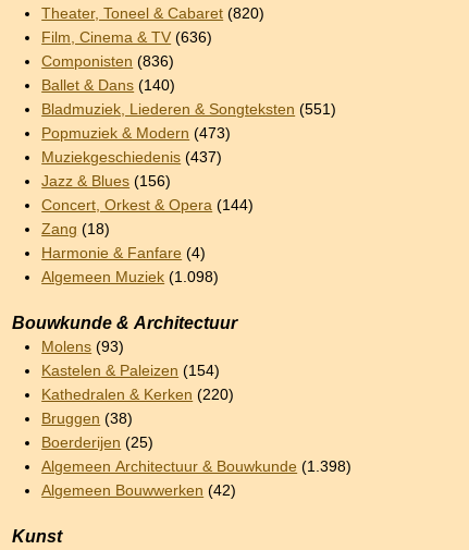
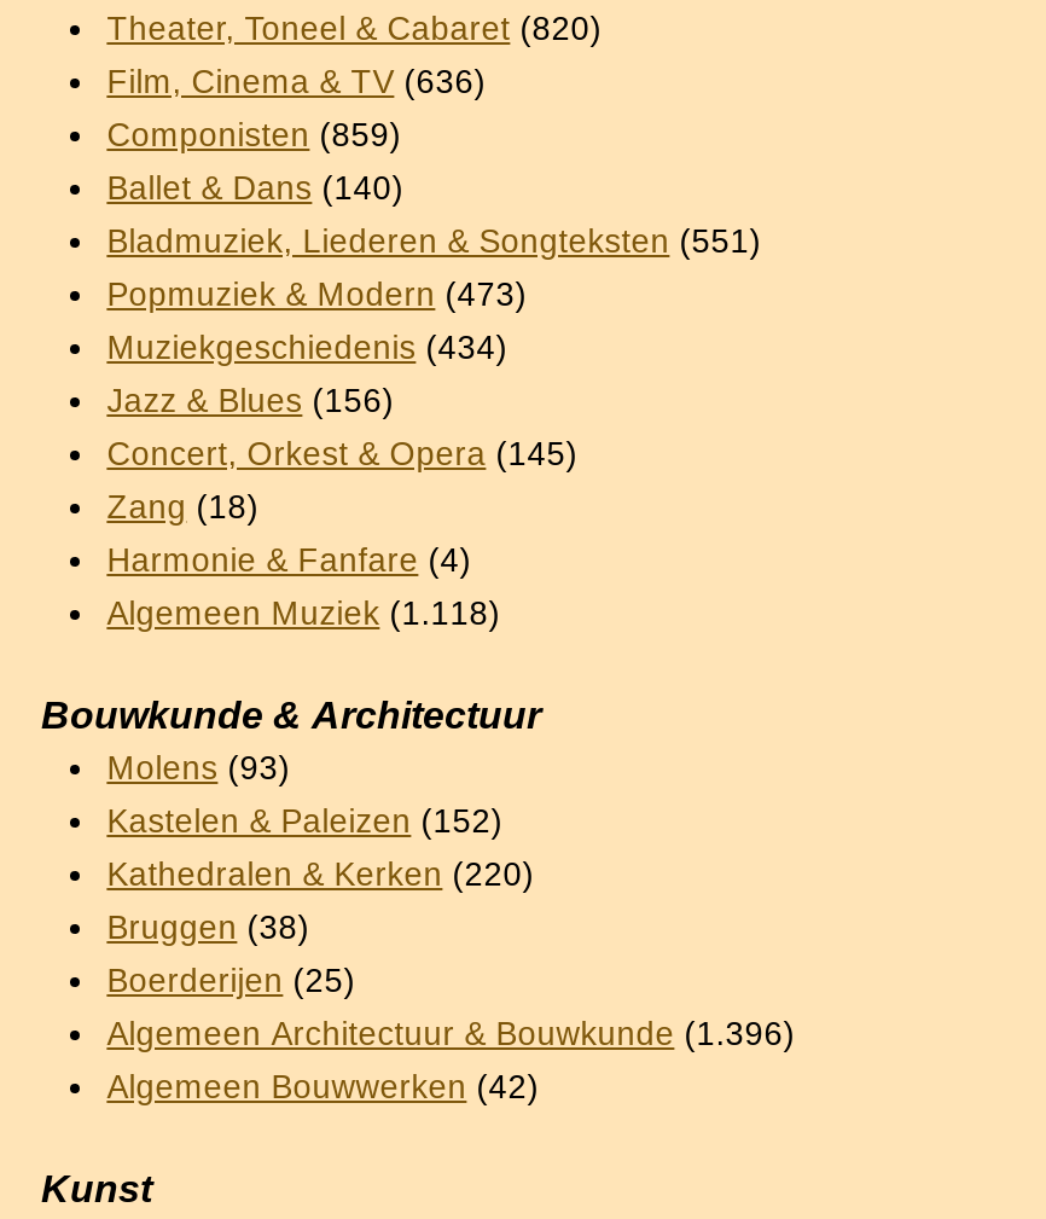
[42,53,174,69] Componisten (836) -> [107,116,401,153] Componisten (859)
[42,149,222,165] Muziekgeschiedenis (437) -> [107,329,508,365] Muziekgeschiedenis (434)
[42,197,254,213] Concert, Orkest & Opera (144) -> [107,435,578,472] Concert, Orkest & Opera (145)
[42,269,219,285] Algemeen Muziek (1.098) -> [107,595,501,631] Algemeen Muziek (1.118)
[42,362,220,379] Kastelen & Paleizen (154) -> [107,803,503,839] Kastelen & Paleizen (152)
[42,458,352,475] Algemeen Architectuur & Bouwkunde (1.398) -> [107,1015,795,1052] Algemeen Architectuur & Bouwkunde (1.396)

